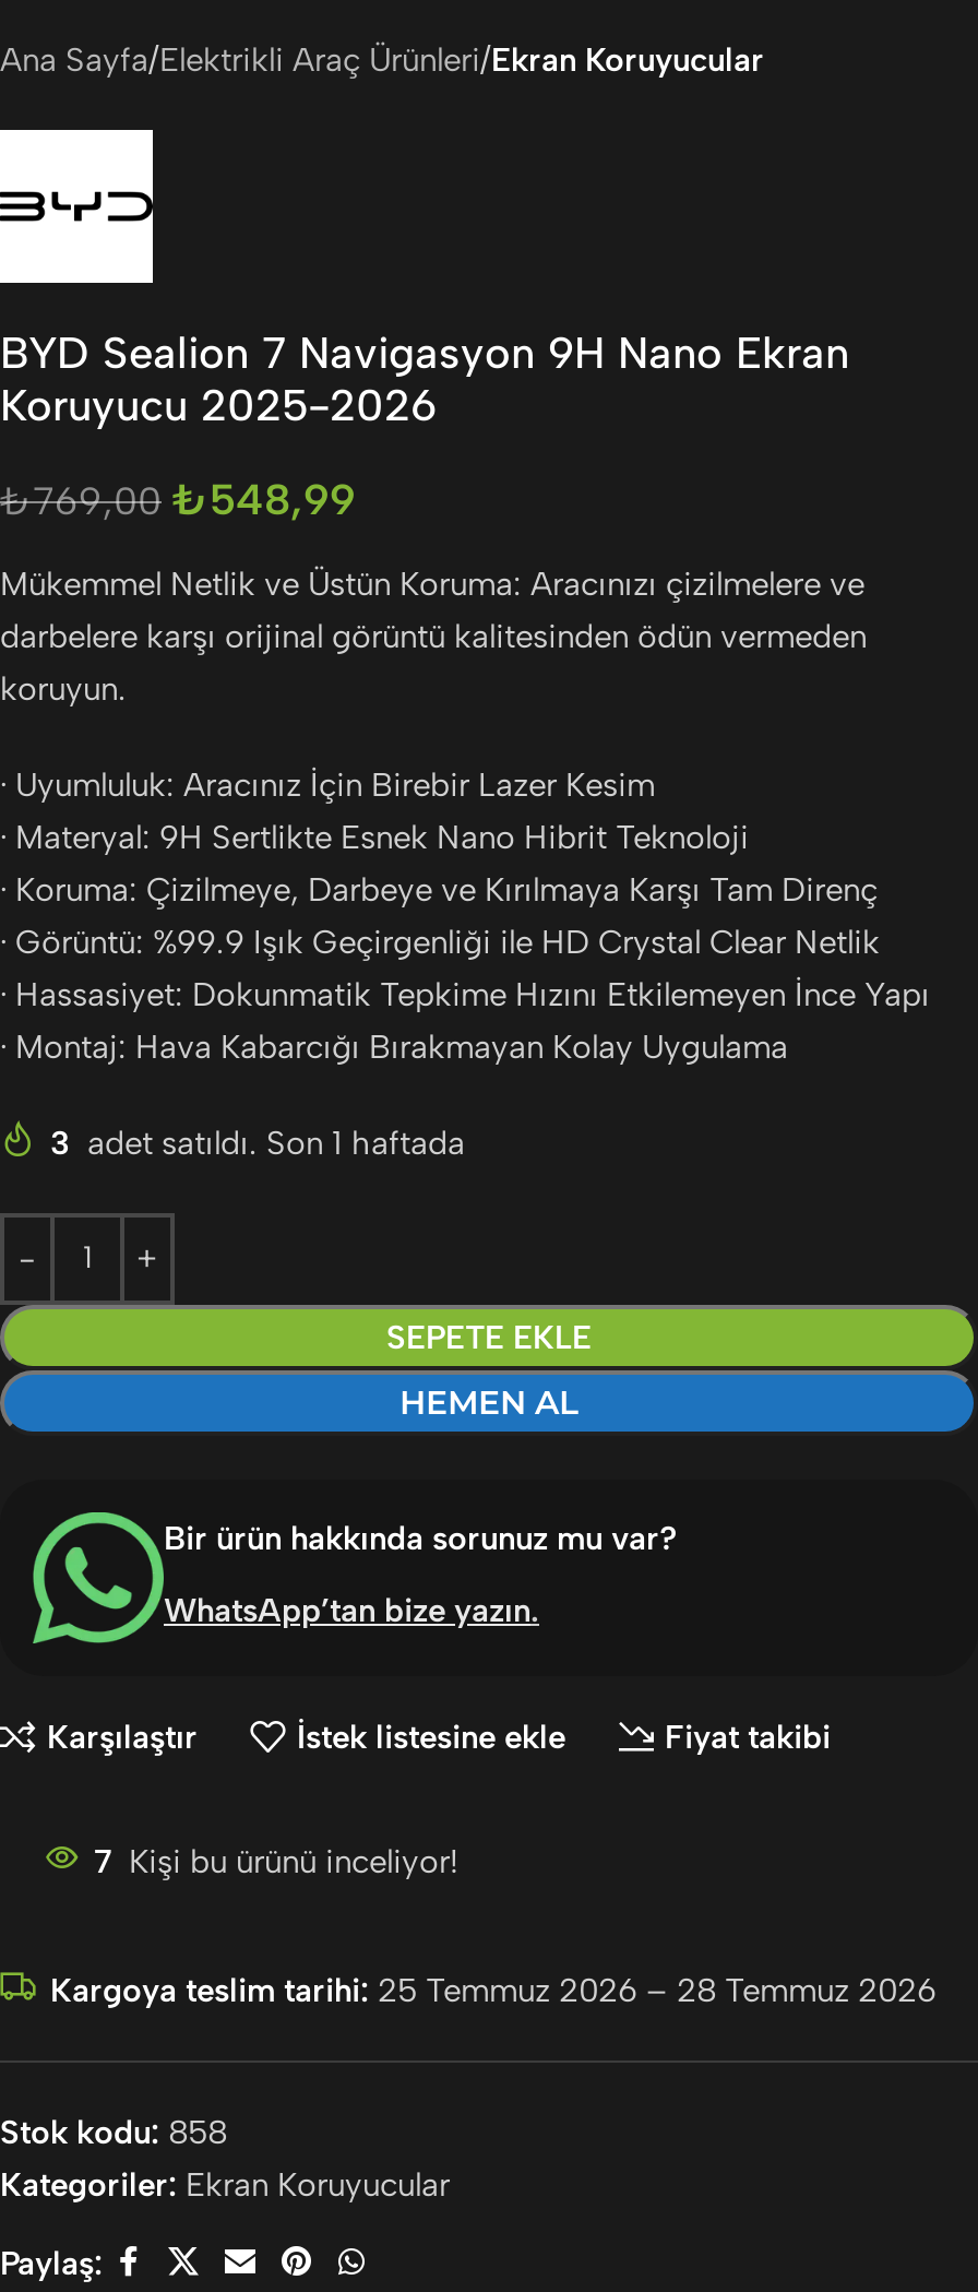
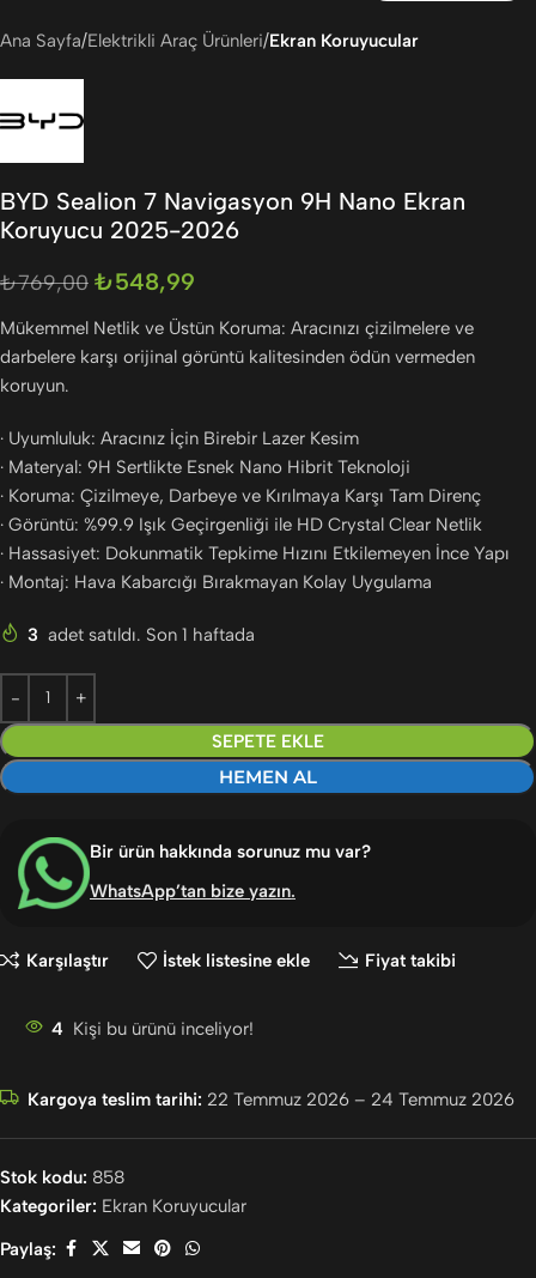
[94,1842,458,1881] 7 Kişi bu ürünü inceliyor! -> [51,1018,254,1039] 4 Kişi bu ürünü inceliyor!
[50,1971,937,2010] Kargoya teslim tarihi: 25 Temmuz 2026 – 28 Temmuz 2026 -> [28,1089,514,1110] Kargoya teslim tarihi: 22 Temmuz 2026 – 24 Temmuz 2026

